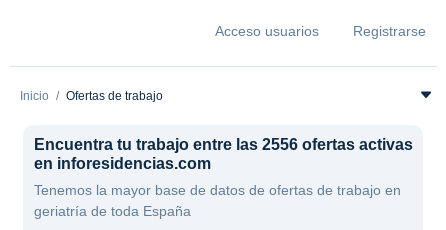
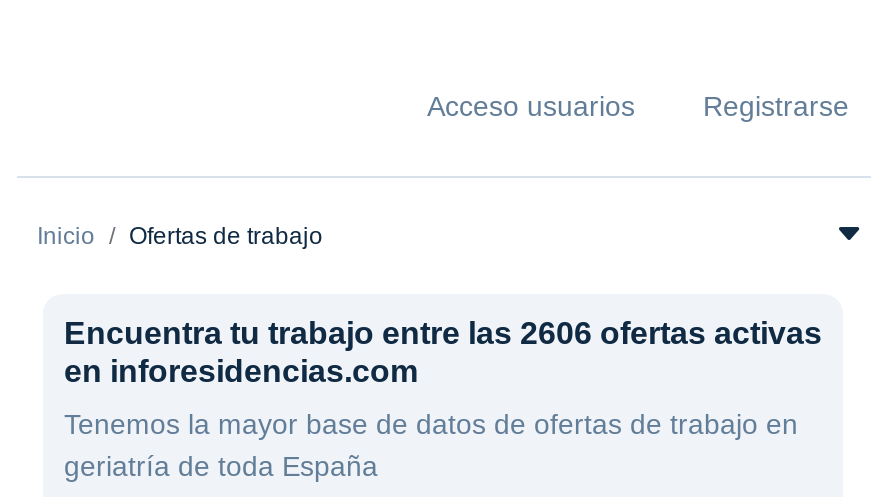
[33,136,412,153] Encuentra tu trabajo entre las 2556 ofertas activas -> [64,316,822,350] Encuentra tu trabajo entre las 2606 ofertas activas

